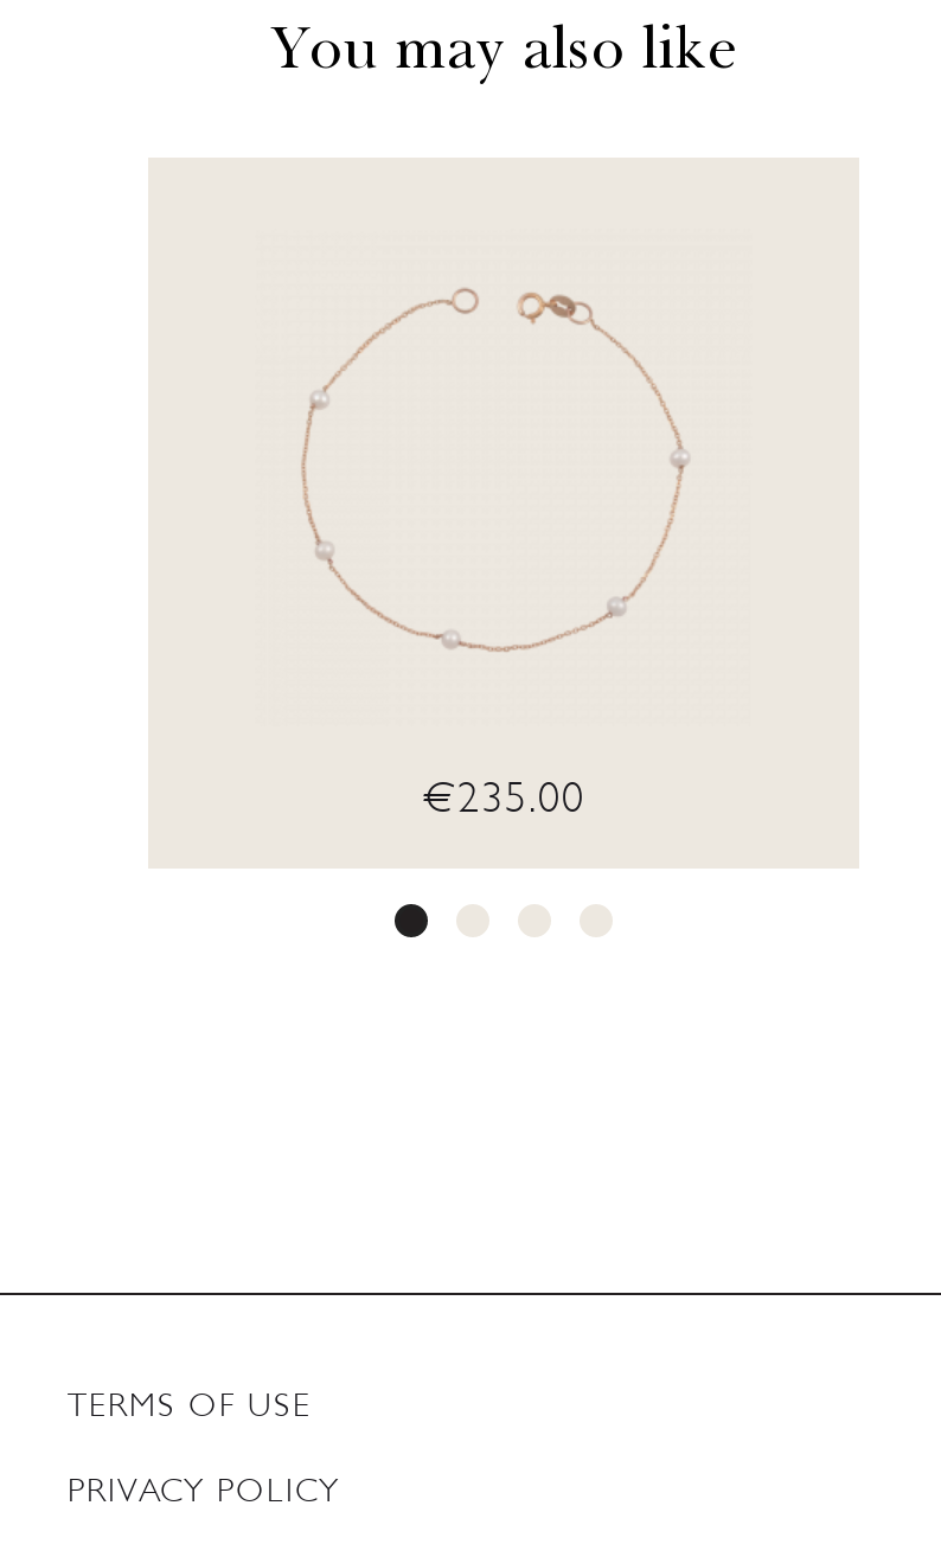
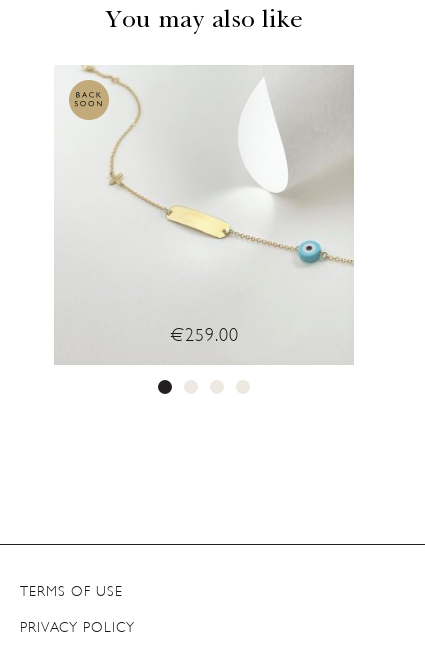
none -> [54,65,354,365] [image]
[422,779,585,824] €235.00 -> [169,327,238,346] €259.00

